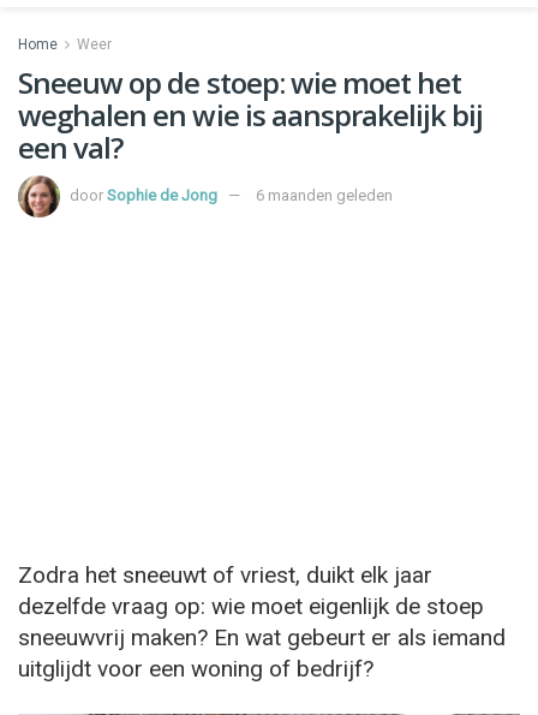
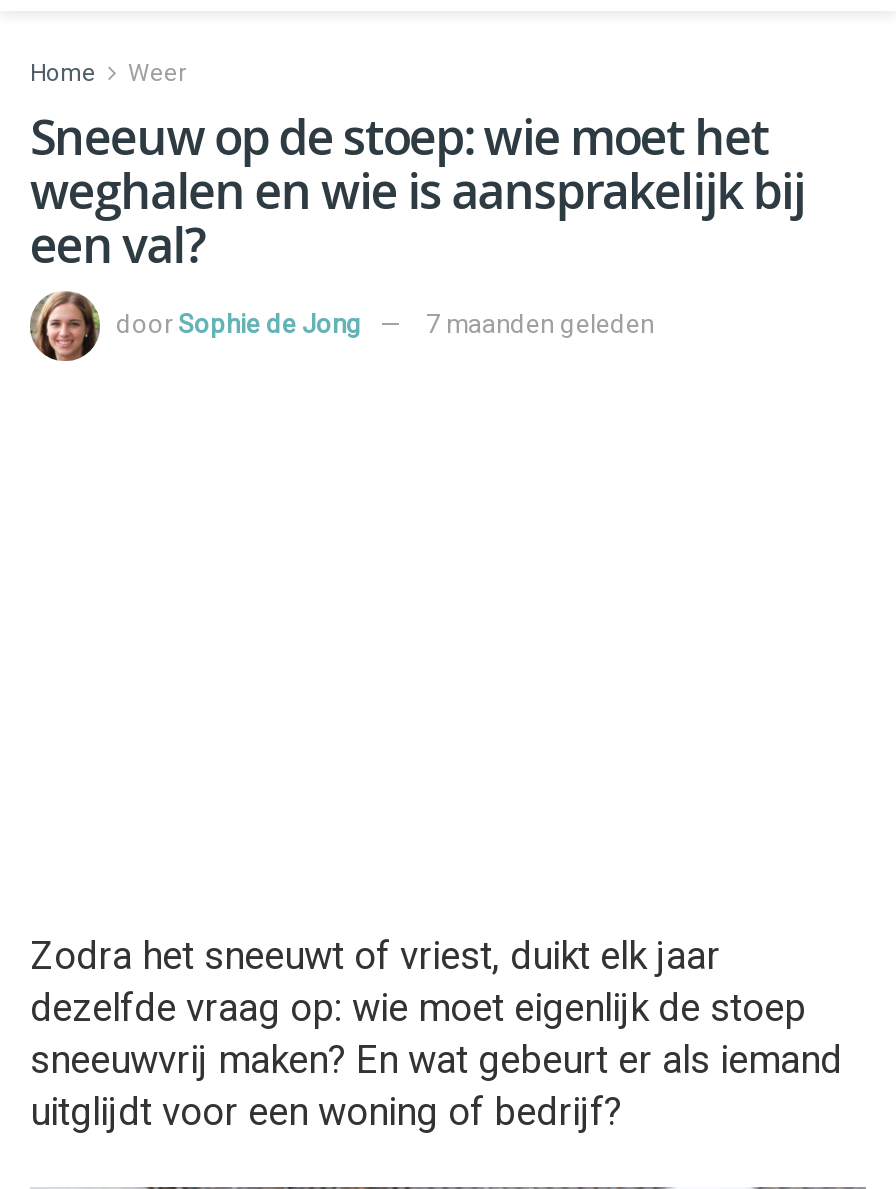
[256,186,393,204] 6 maanden geleden -> [426,308,654,338] 7 maanden geleden

